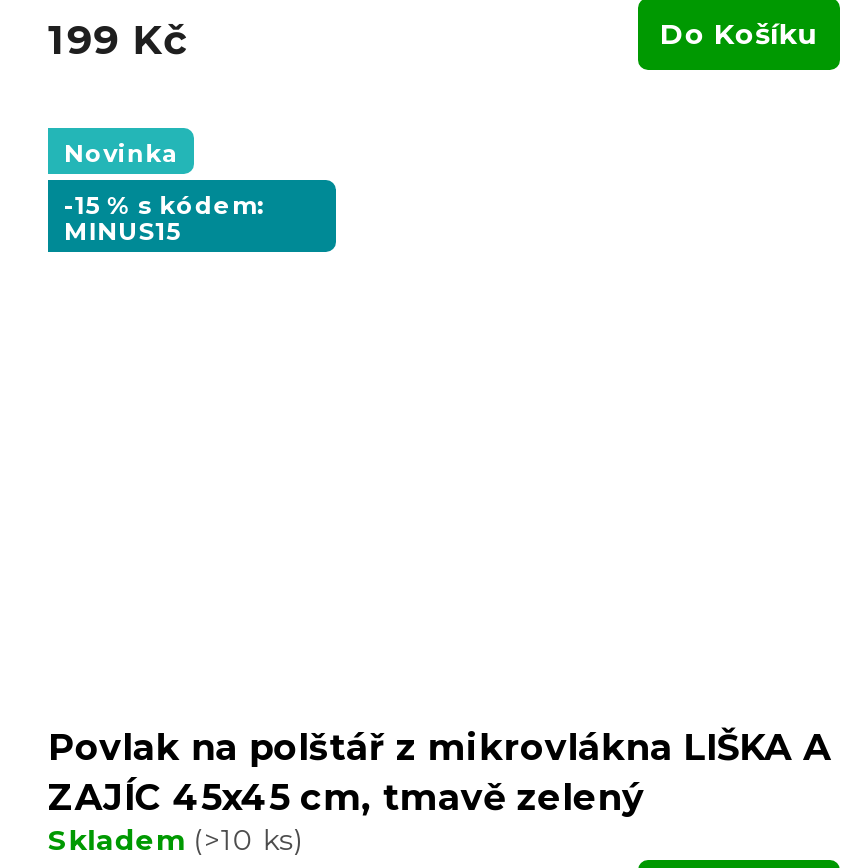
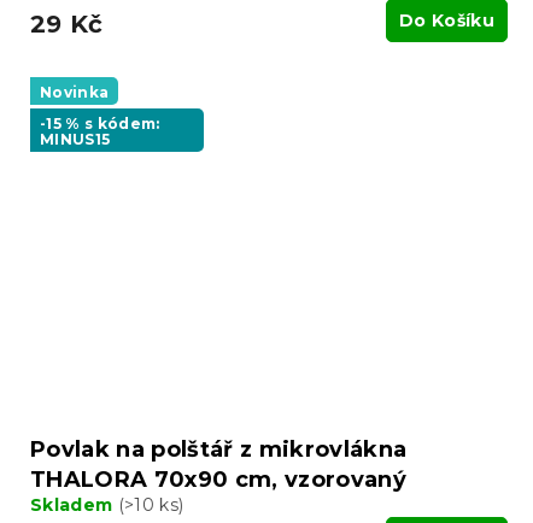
[48,15,188,63] 199 Kč -> [30,9,103,38] 29 Kč
[48,725,832,819] Povlak na polštář z mikrovlákna LIŠKA A | ZAJÍC 45x45 cm, tmavě zelený -> [30,437,407,493] Povlak na polštář z mikrovlákna | THALORA 70x90 cm, vzorovaný

